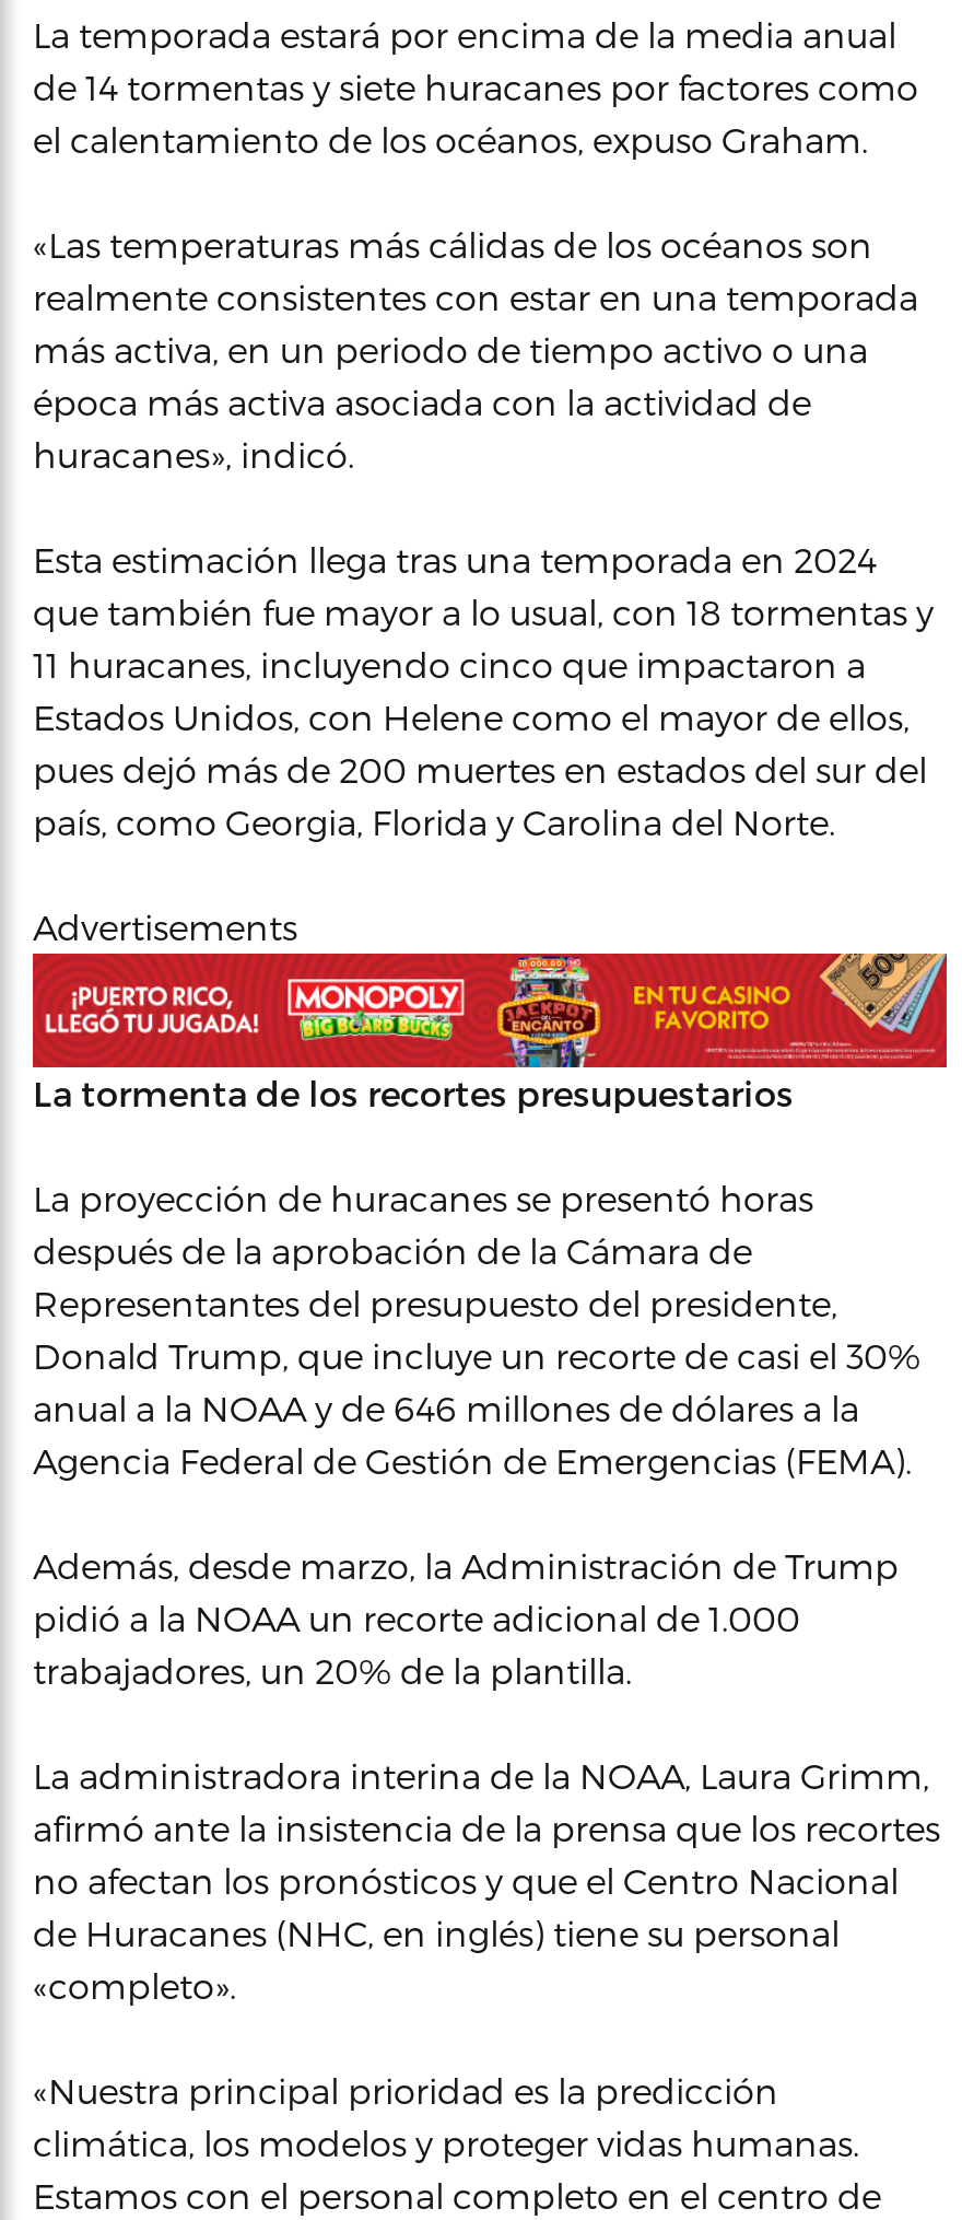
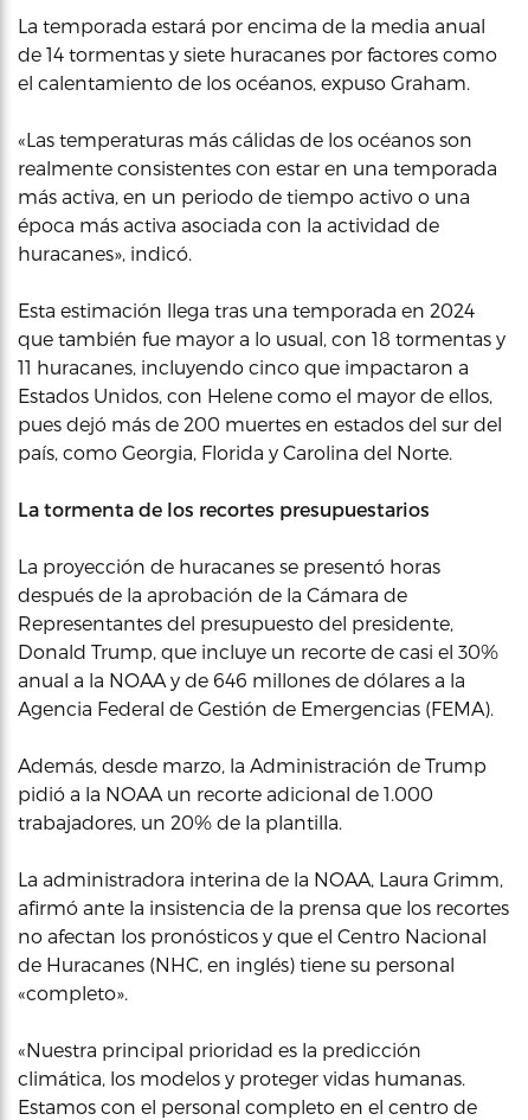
[33,906,297,947] Advertisements -> none
[31,953,949,1071] [image] -> none

